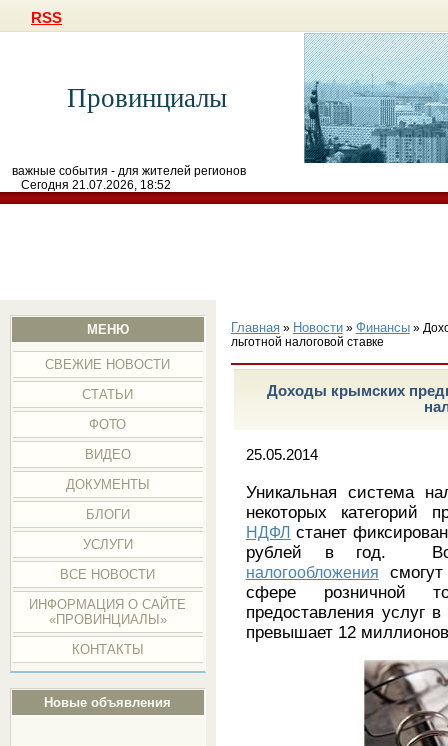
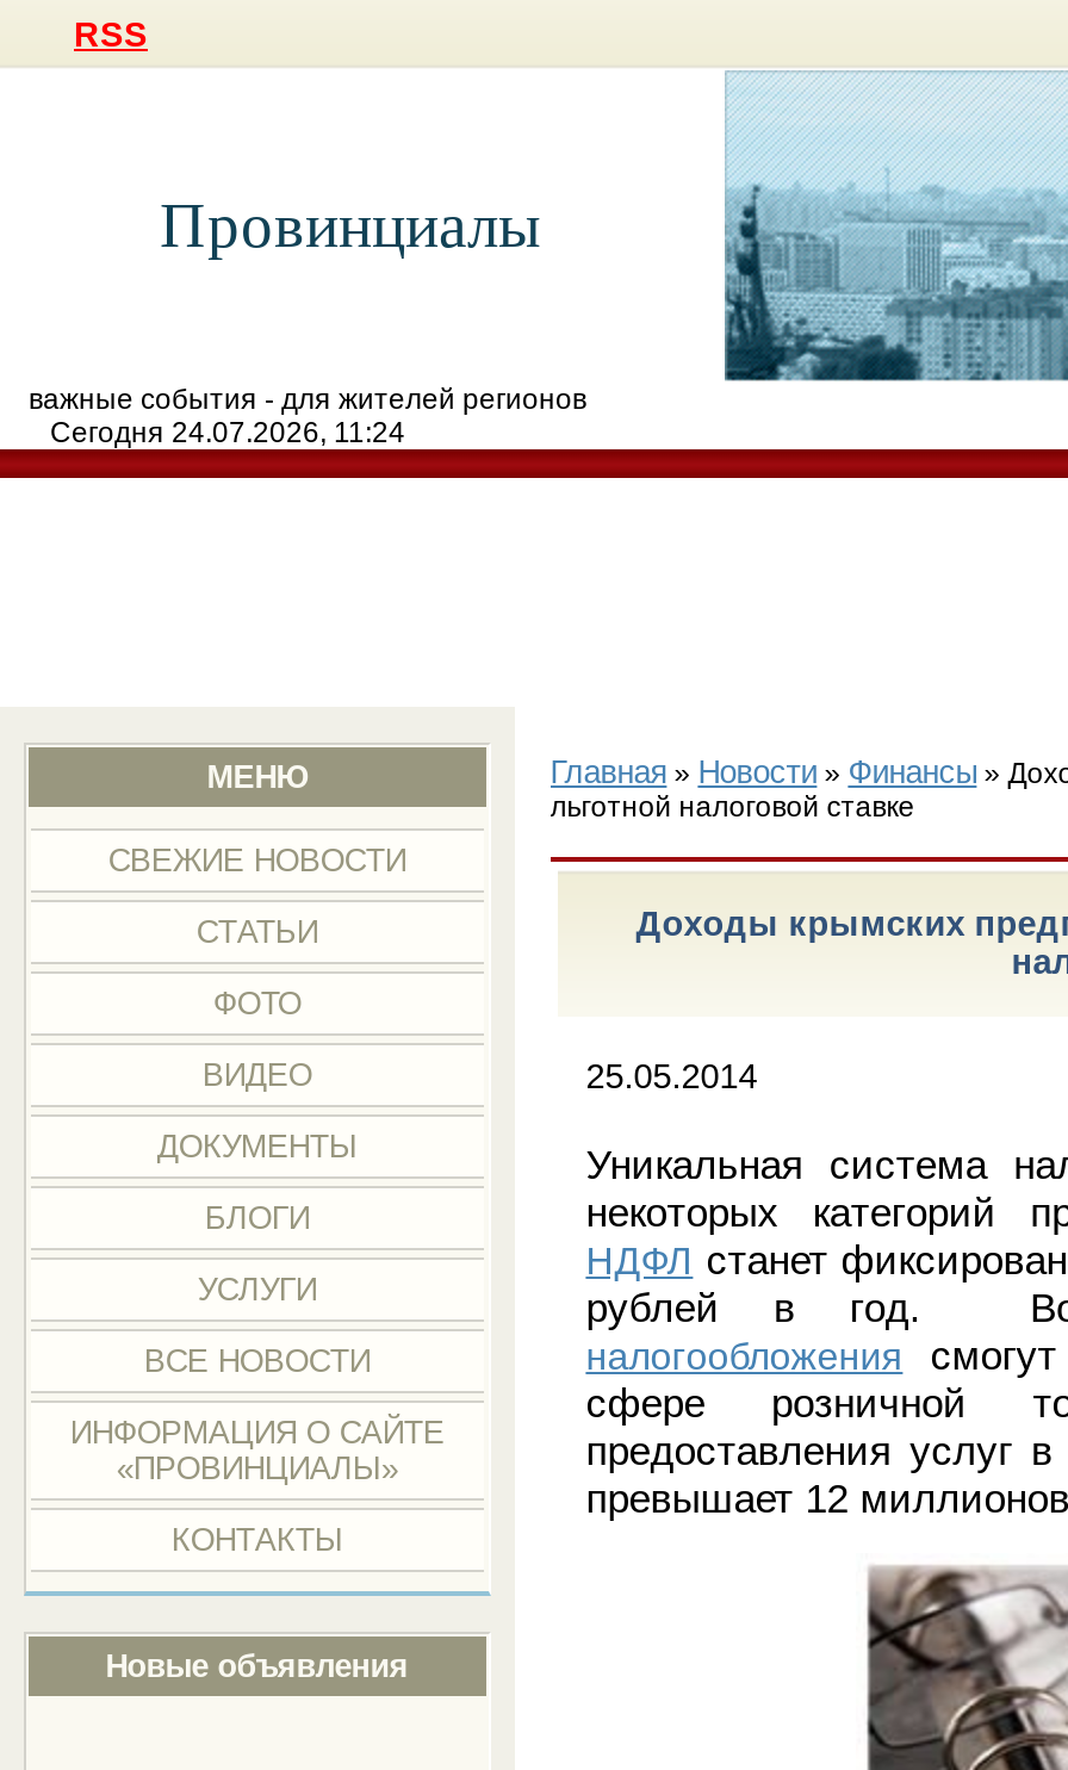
[0,178,171,192] Сегодня 21.07.2026, 18:52 -> [0,416,405,449] Сегодня 24.07.2026, 11:24

